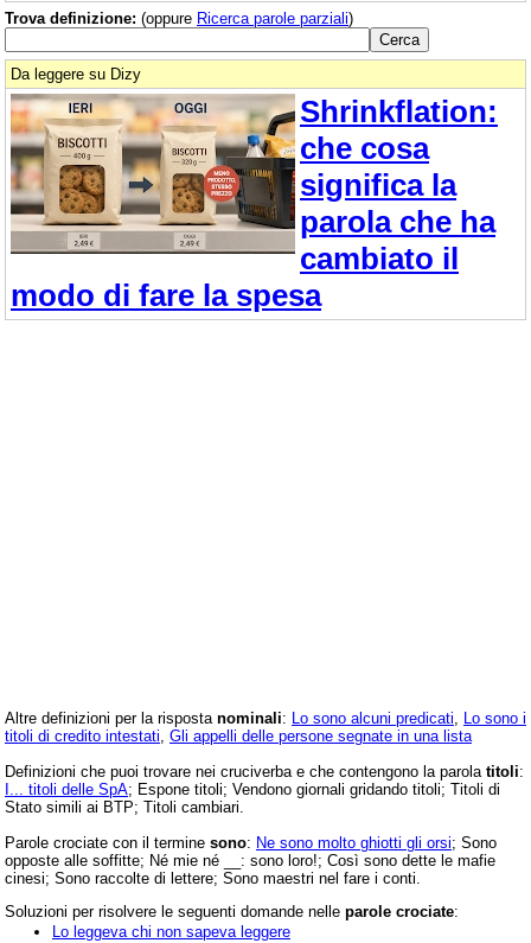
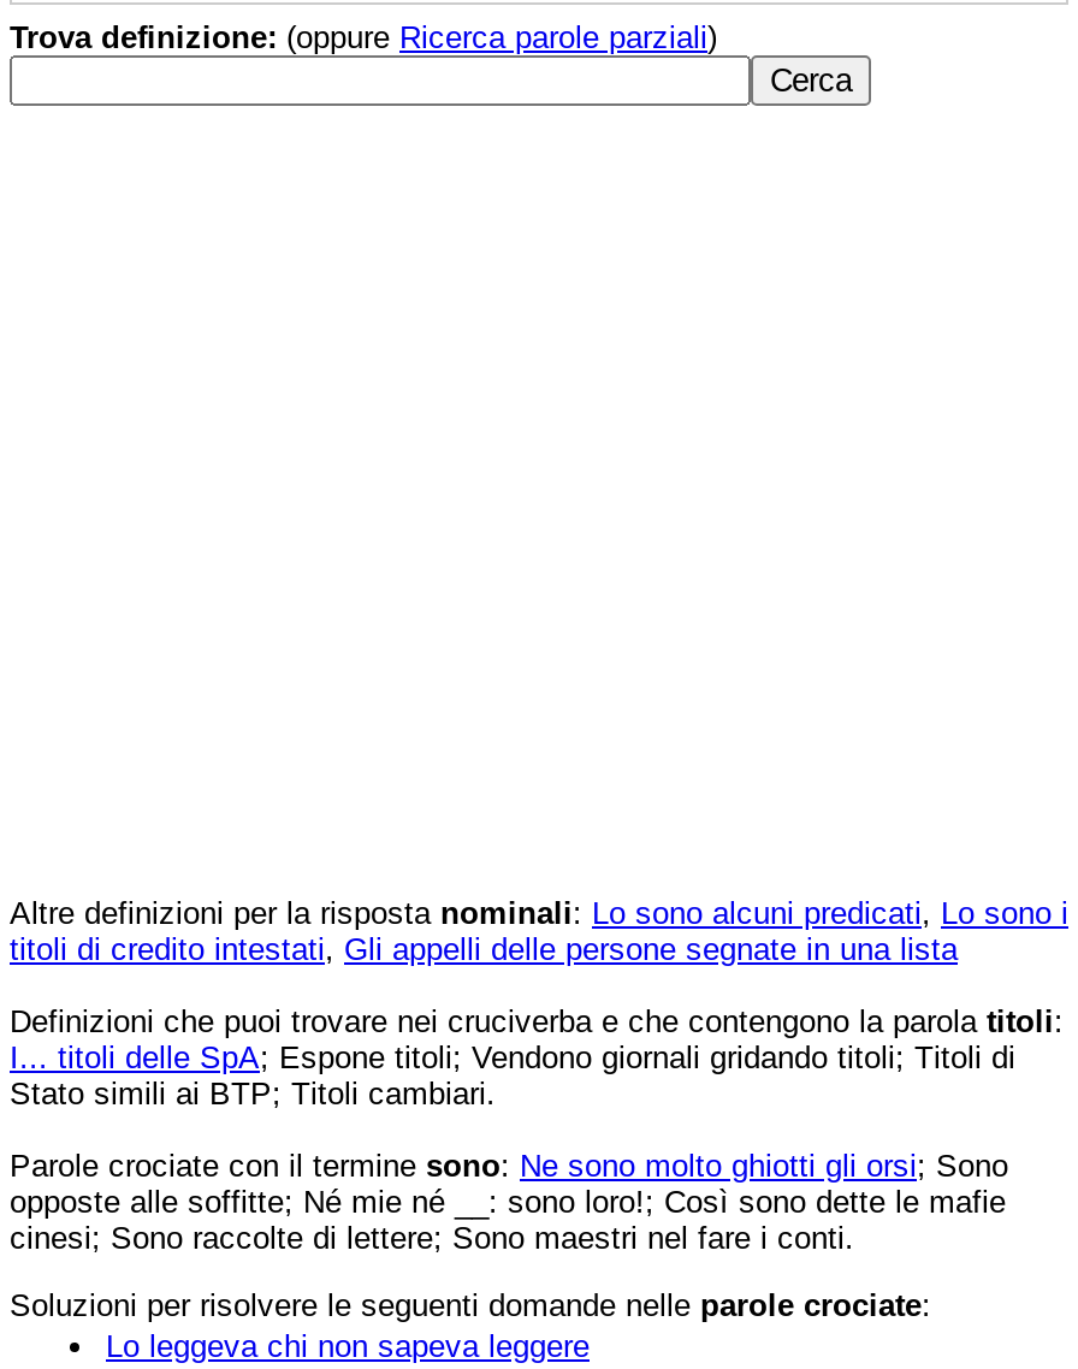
[9,60,525,313] [image] | Da leggere su Dizy | Shrinkflation: | che cosa | significa la | parola che ha | cambiato il | modo di fare la spesa -> none

